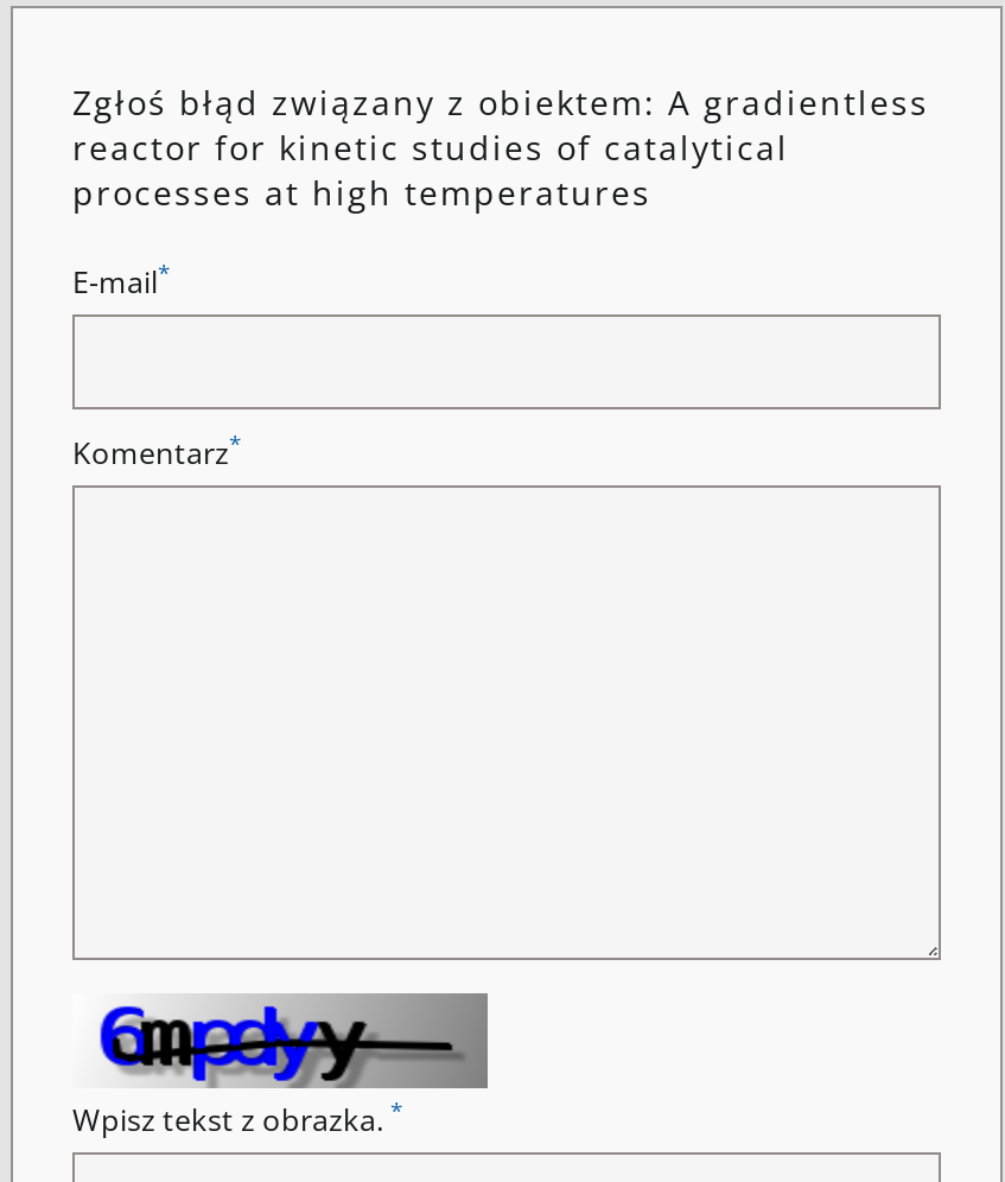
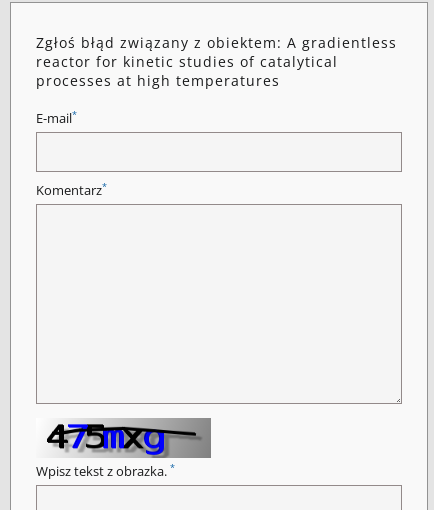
[98,1003,462,1086] [image] -> [46,423,201,457] [image]

